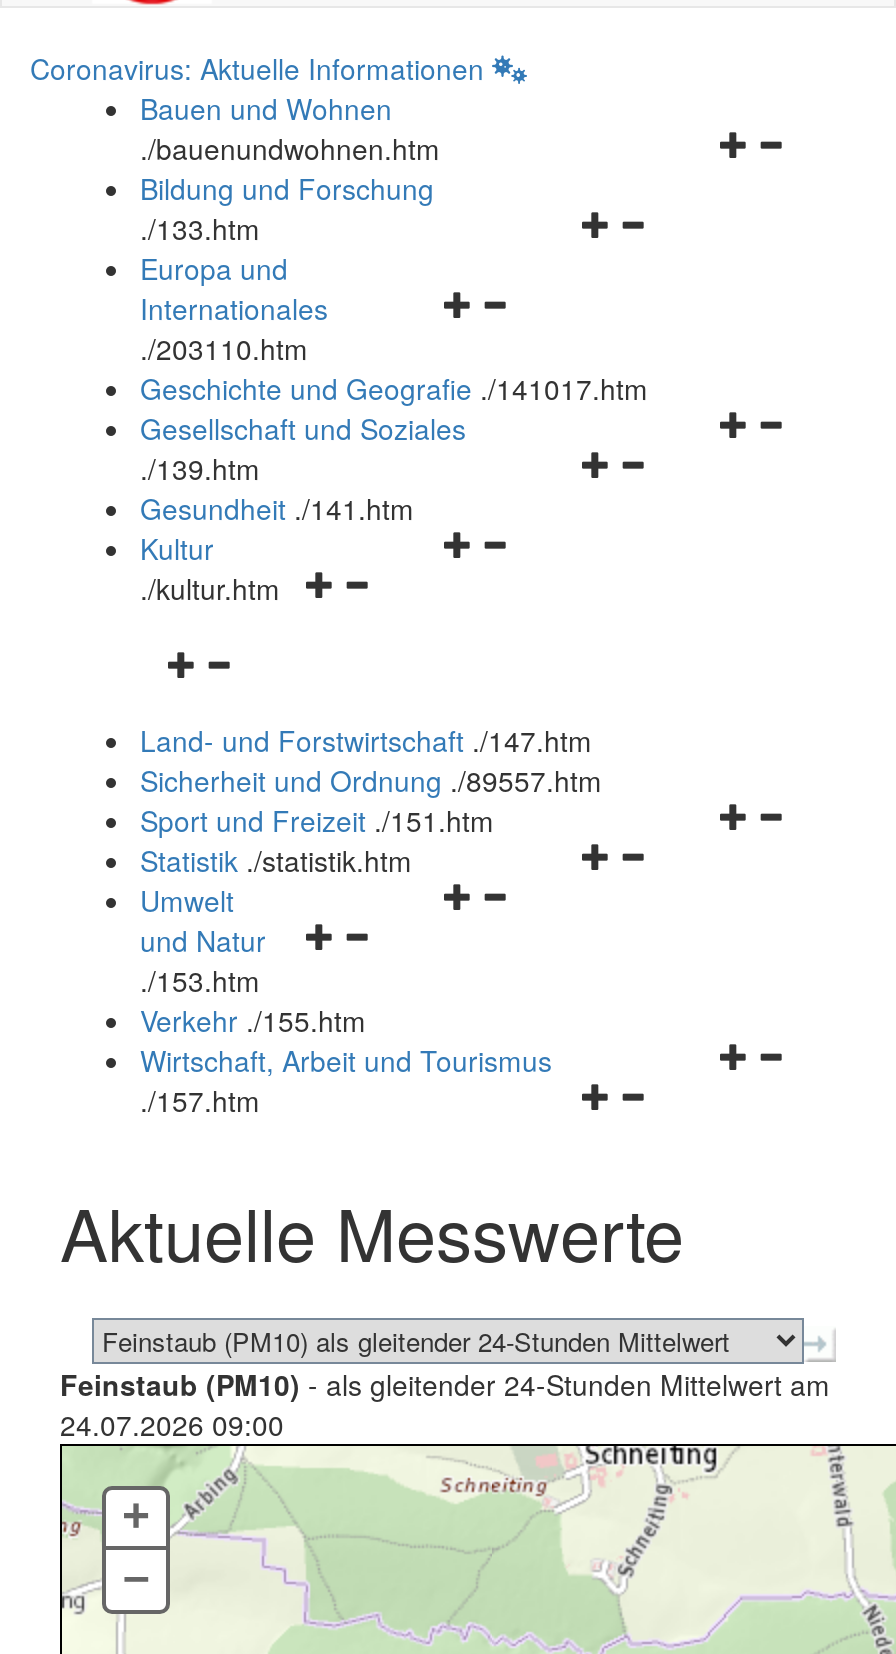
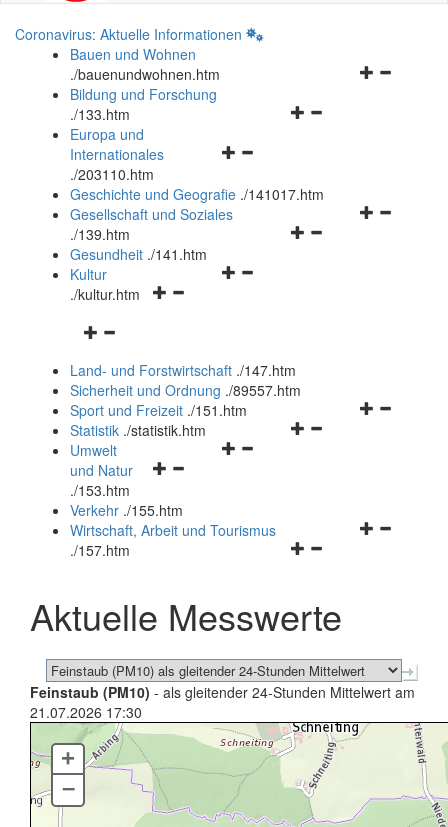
[60,1404,284,1444] 24.07.2026 09:00 -> [30,702,142,722] 21.07.2026 17:30

